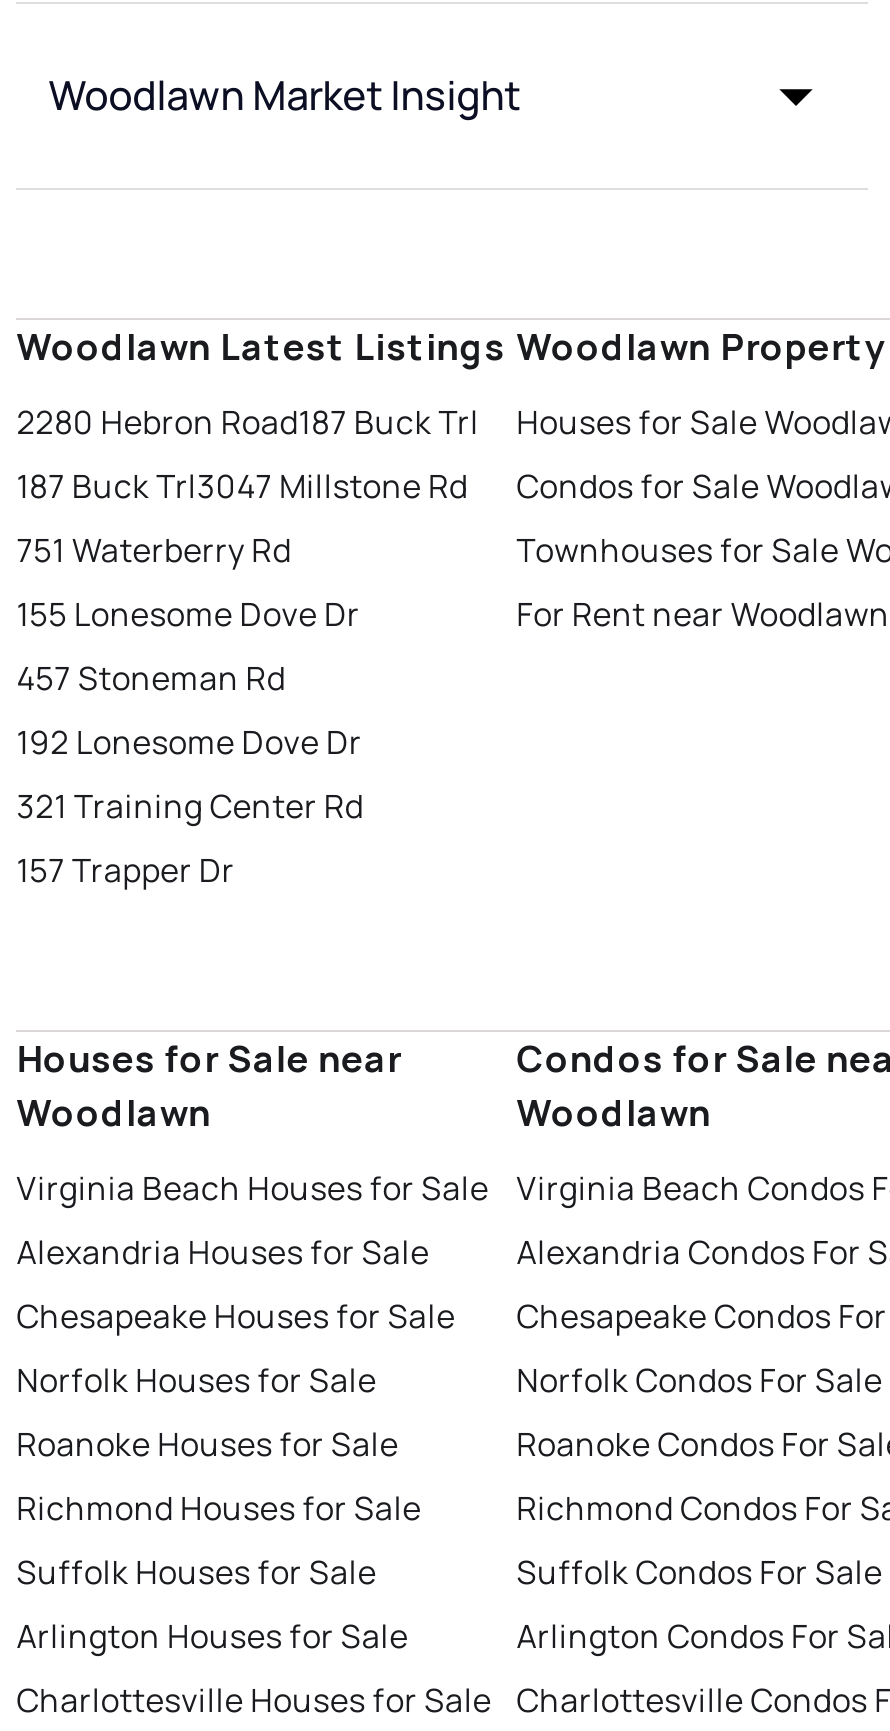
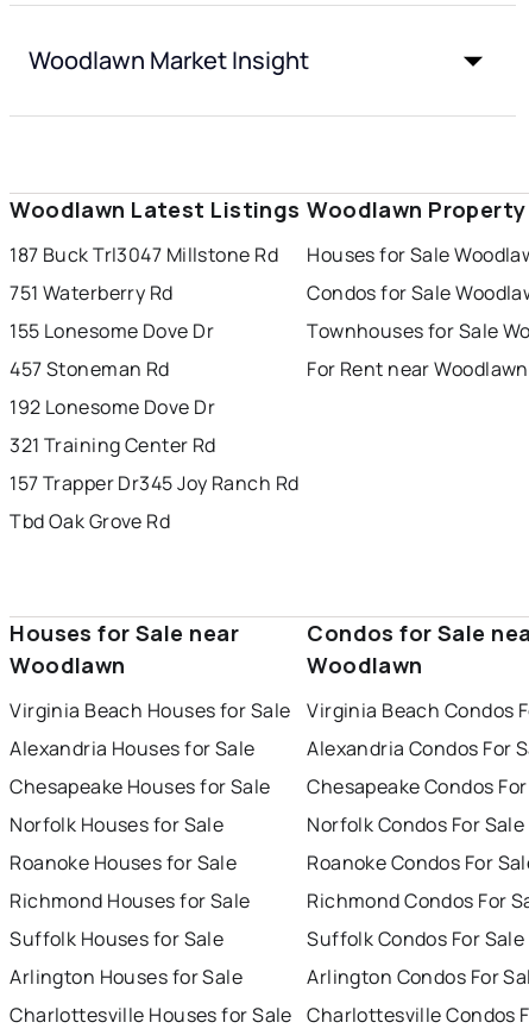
[16,399,479,443] 2280 Hebron Road187 Buck Trl -> none
moved [16,463,468,827] -> [10,242,278,458]: 187 Buck Trl3047 Millstone Rd | 751 Waterberry Rd | 155 Lonesome Dove Dr | 457 Stoneman Rd | 192 Lonesome Dove Dr | 321 Training Center Rd
[16,847,235,891] 157 Trapper Dr -> [10,470,299,535] 157 Trapper Dr345 Joy Ranch Rd | Tbd Oak Grove Rd

